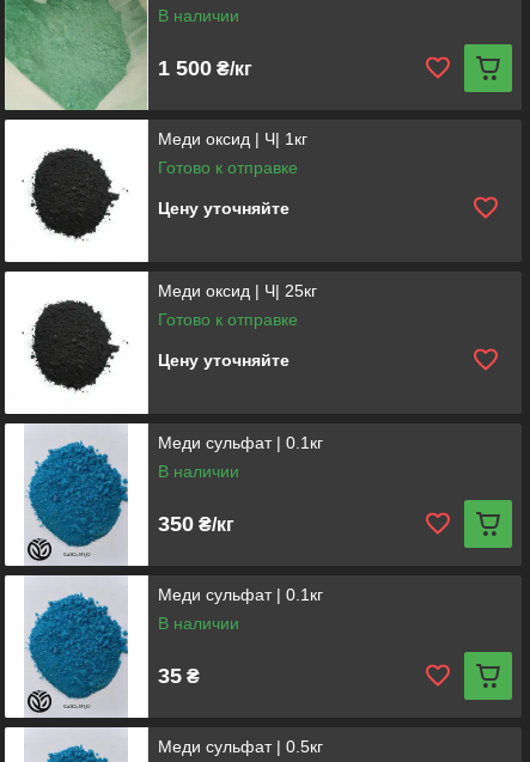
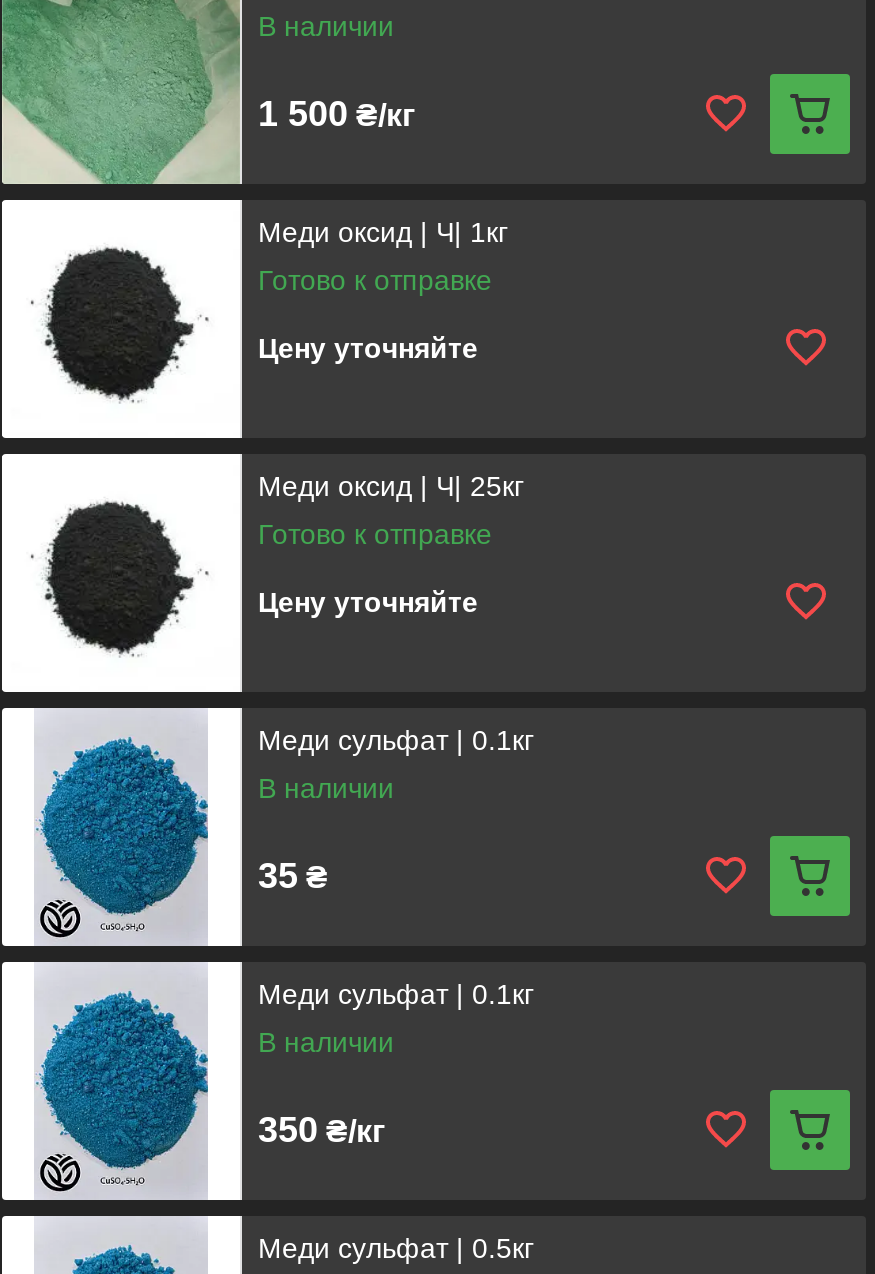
[158,512,234,535] 350 ₴/кг -> [258,855,328,895] 35 ₴
[158,663,200,687] 35 ₴ -> [258,1109,386,1149] 350 ₴/кг

